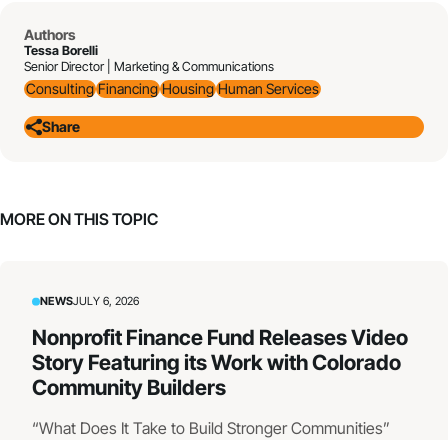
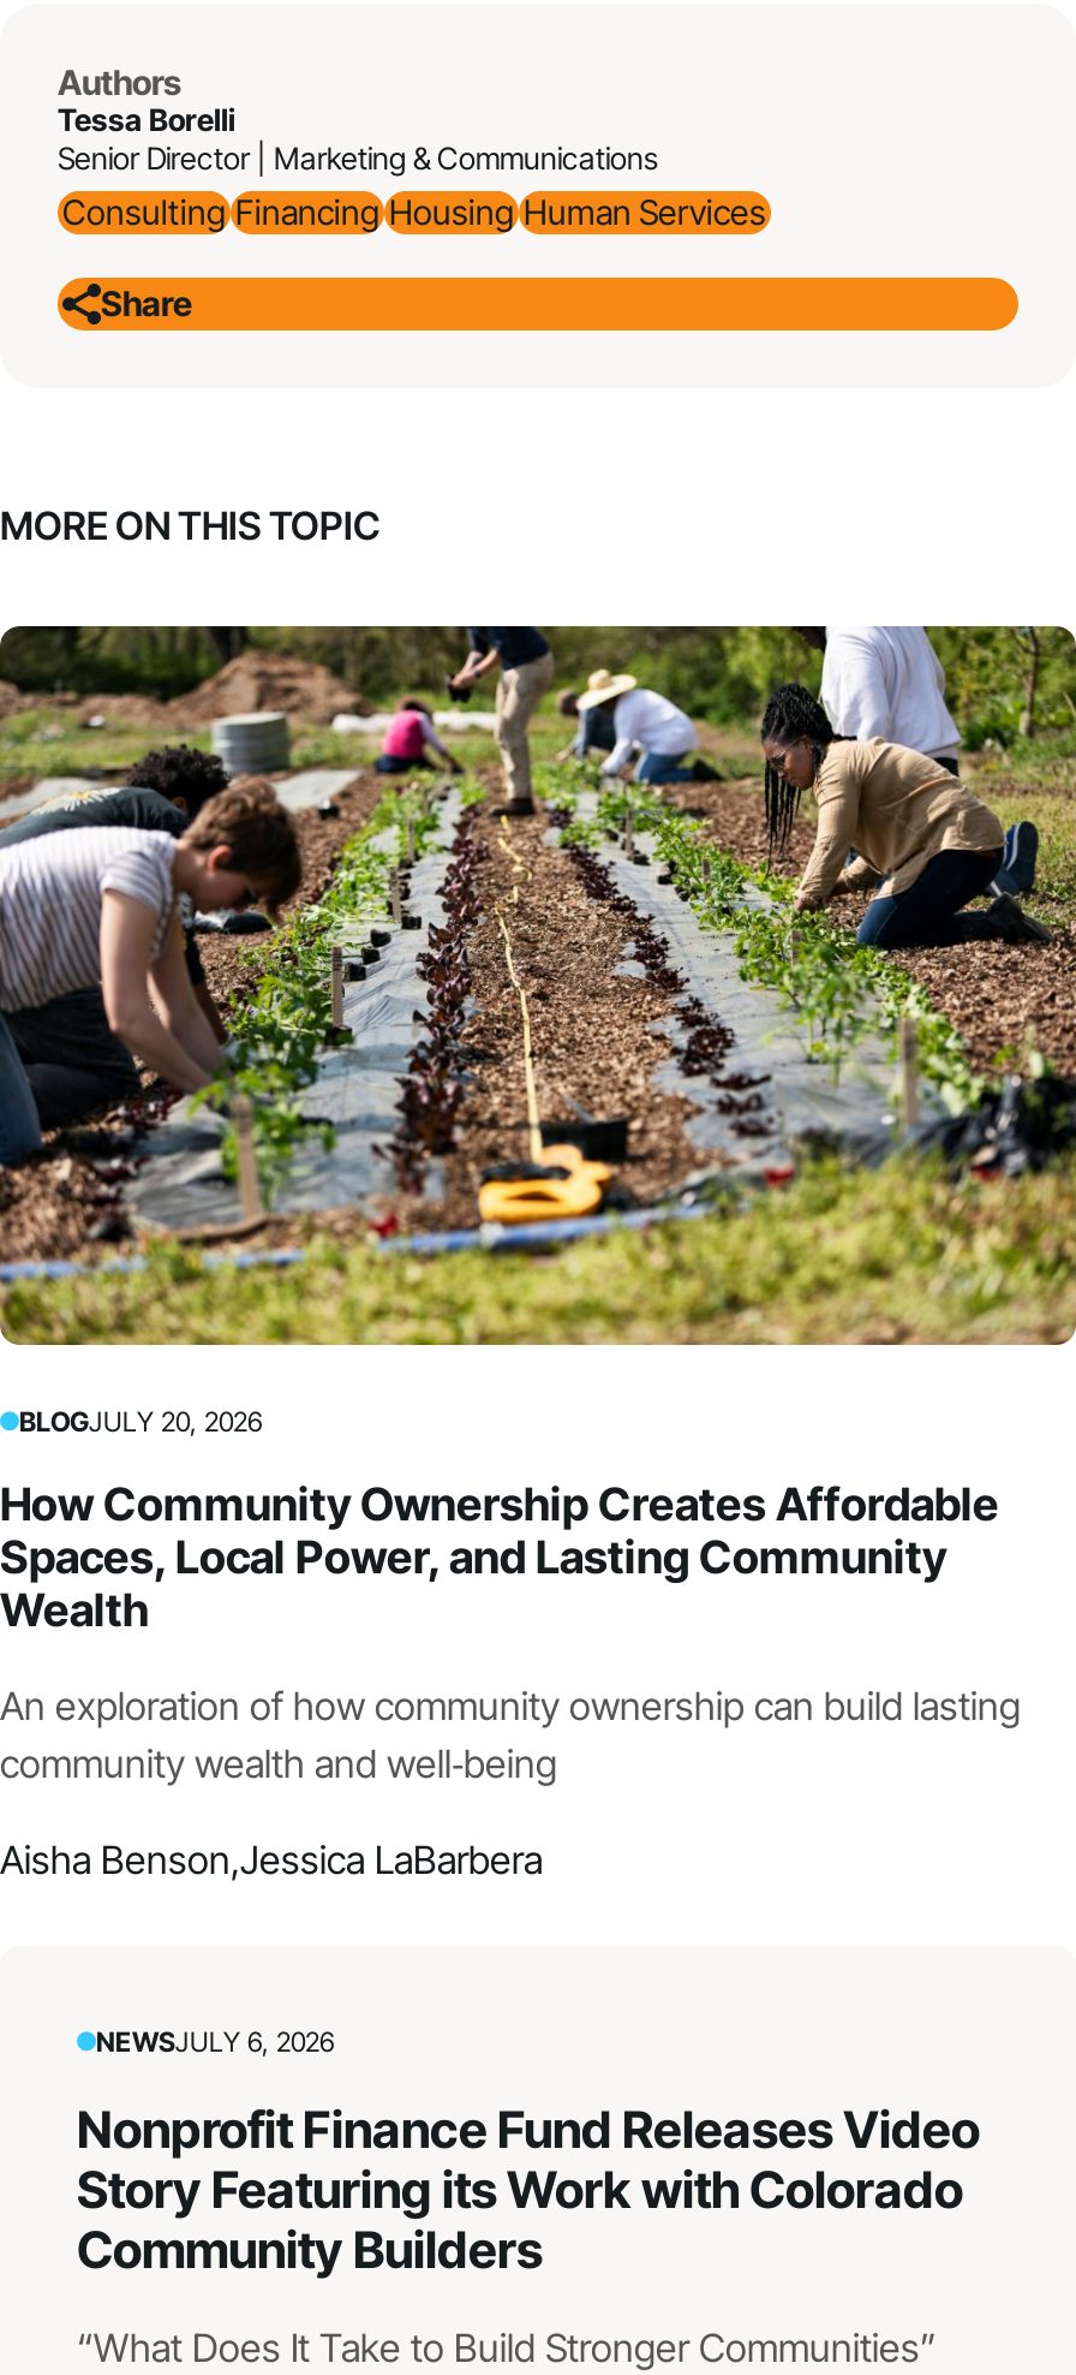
none -> [0,624,1069,1882] [image] | BLOGJULY 20, 2026 | How Community Ownership Creates Affordable | Spaces, Local Power, and Lasting Community | Wealth | An exploration of how community ownership can build lasting | community wealth and well‑being | Aisha Benson,Jessica LaBarbera

